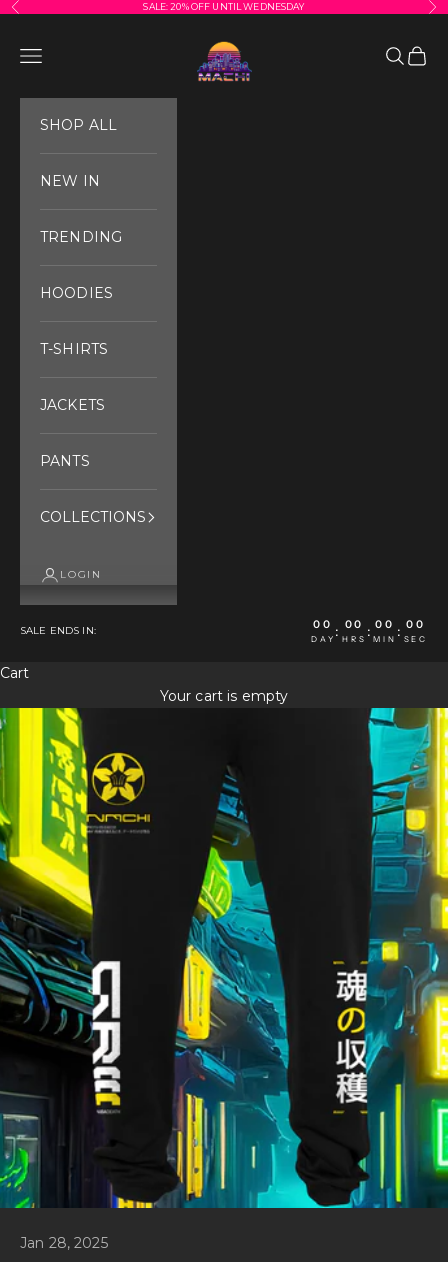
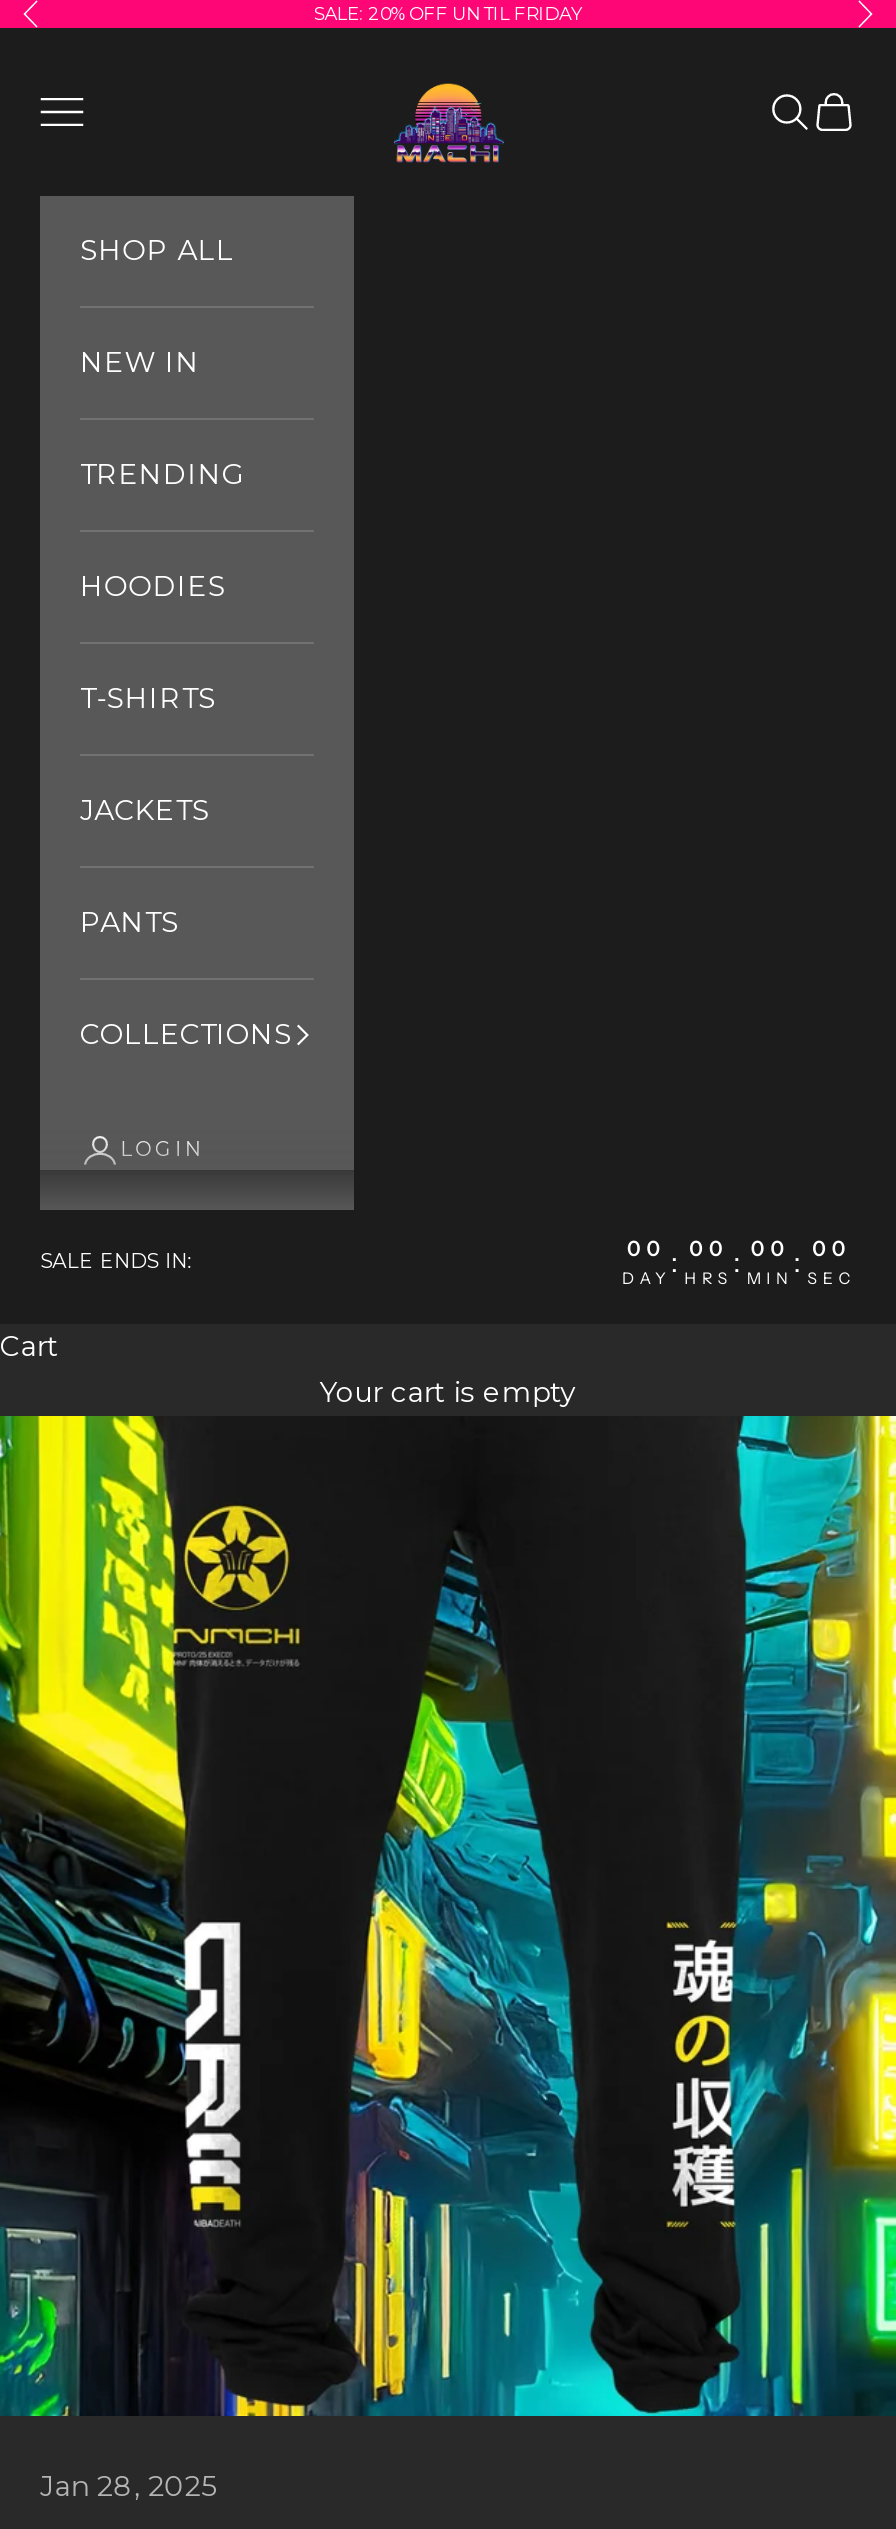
[143,1,304,12] SALE: 20% OFF UNTIL WEDNESDAY -> [314,2,582,24] SALE: 20% OFF UNTIL FRIDAY

